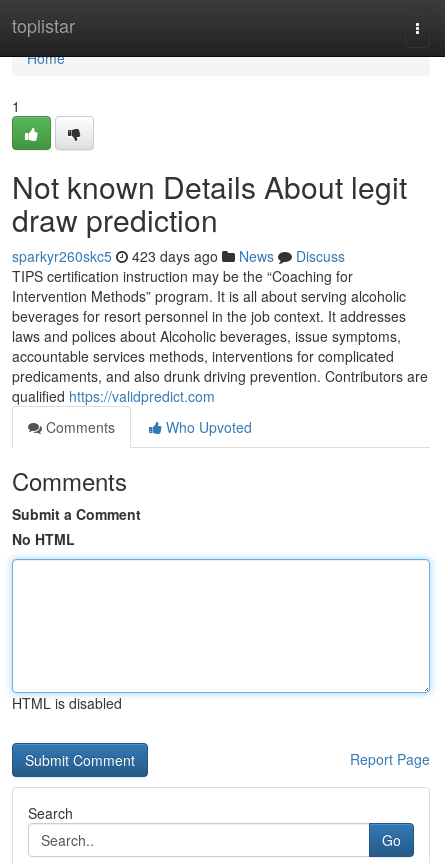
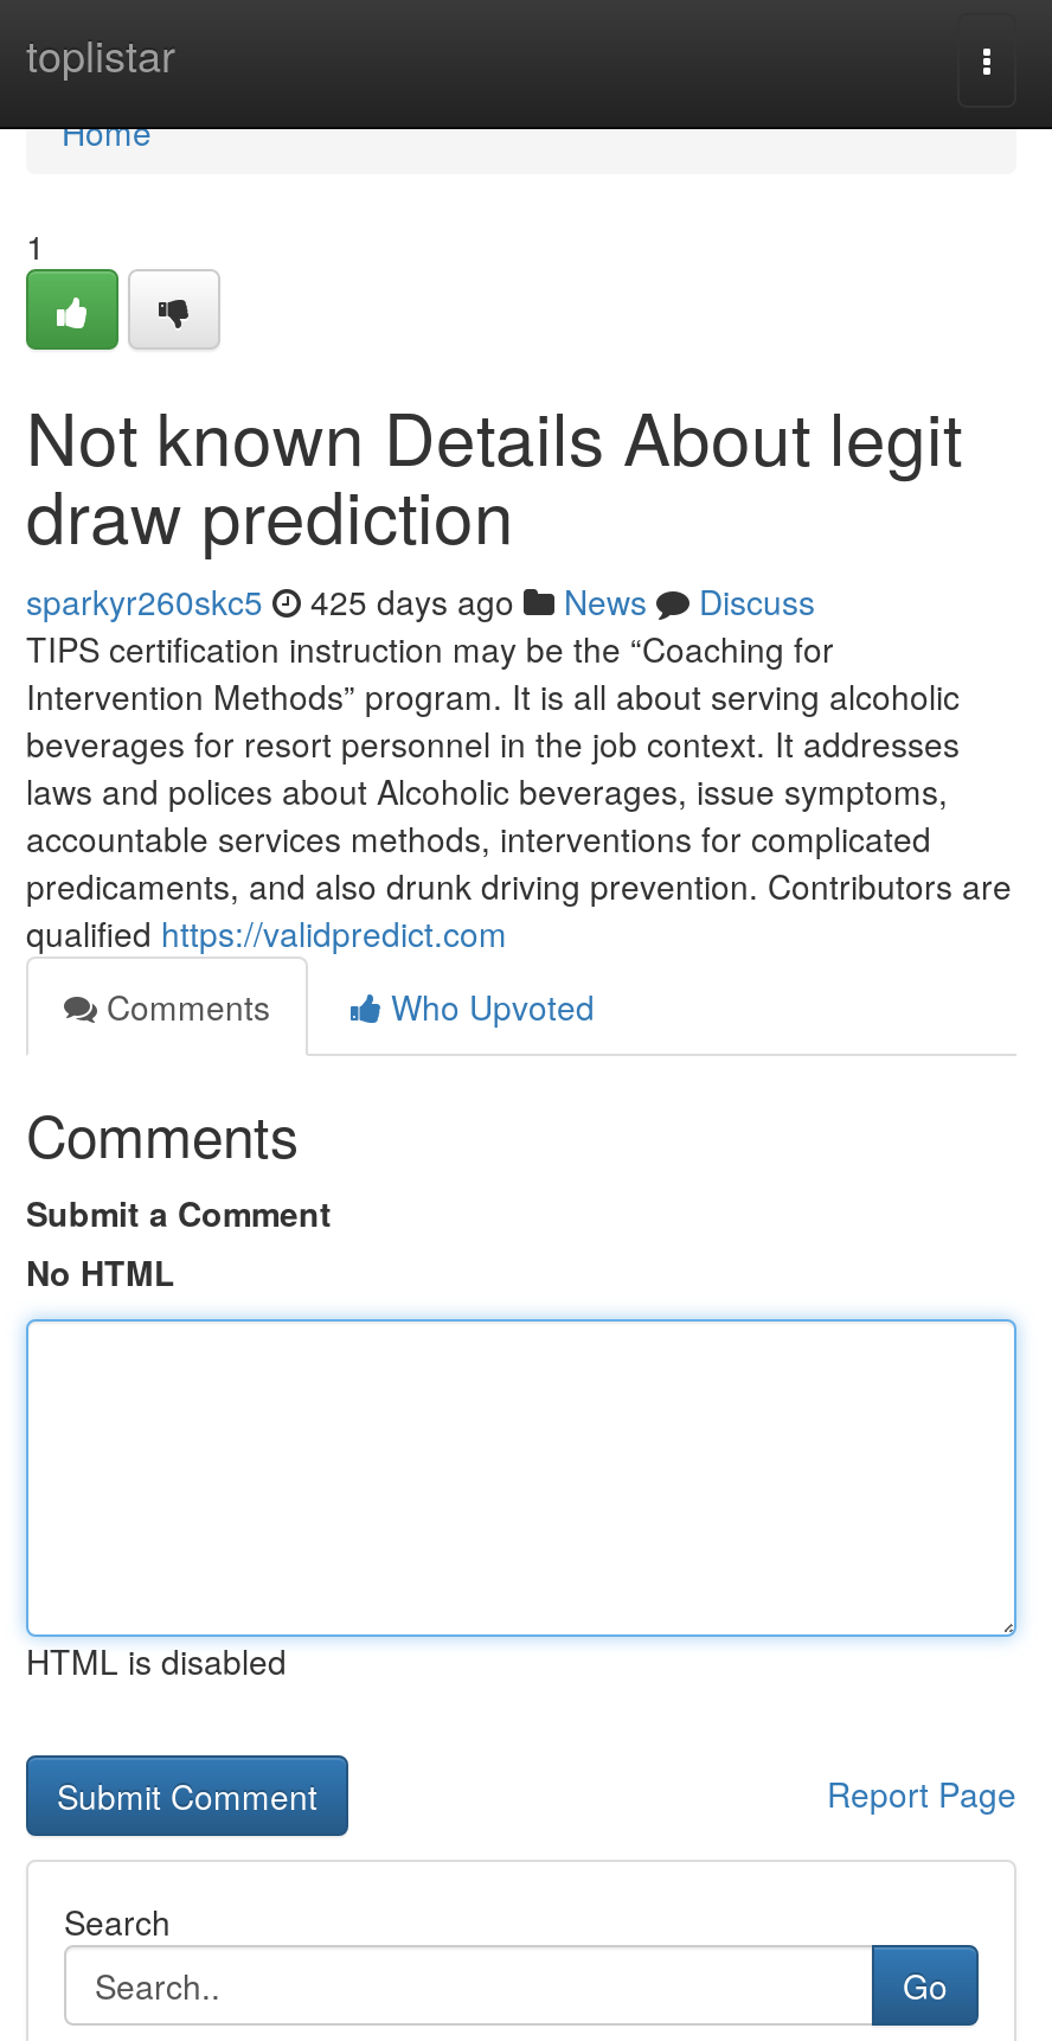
[12,246,345,266] sparkyr260skc5 423 days ago News Discuss -> [26,577,815,625] sparkyr260skc5 425 days ago News Discuss

